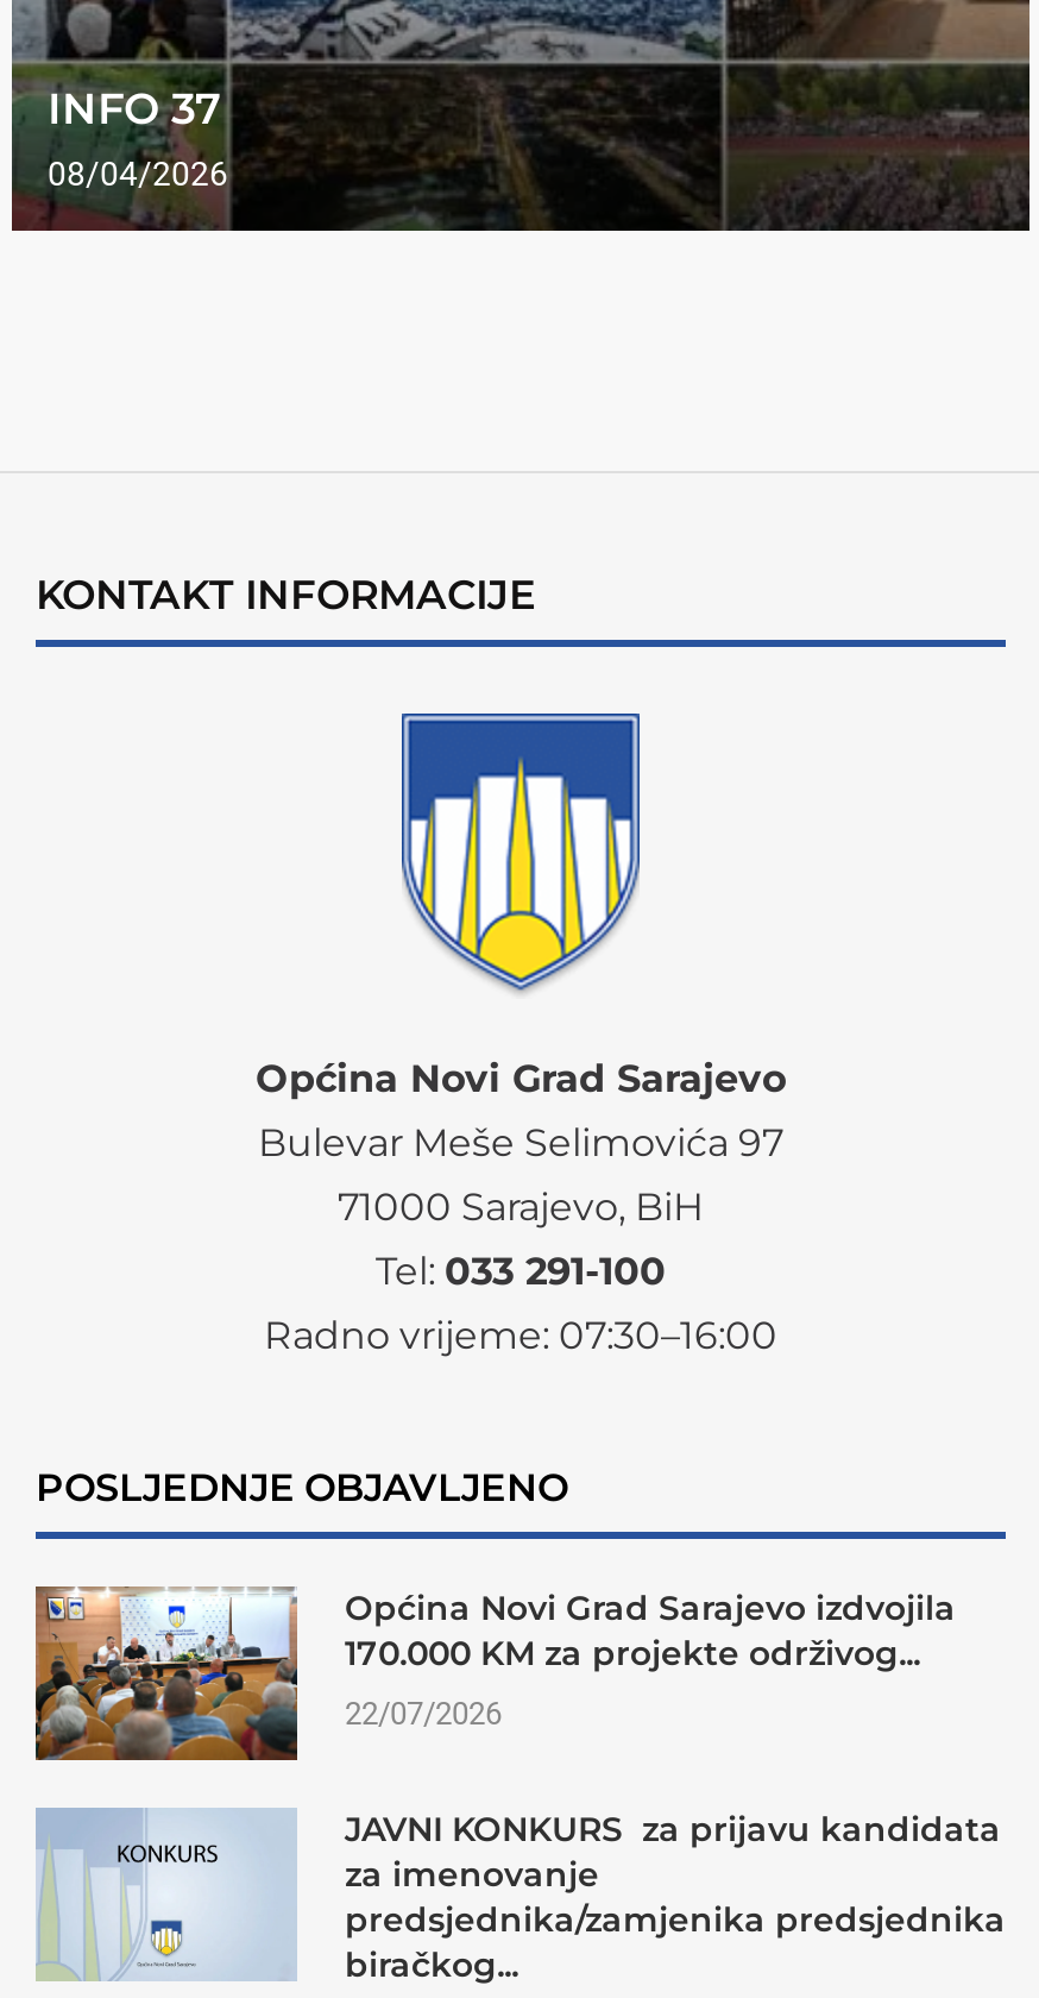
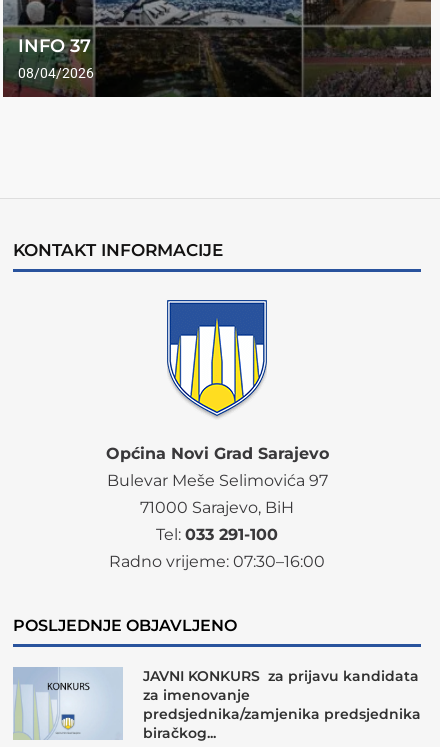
[33,1584,956,1763] [image] | Općina Novi Grad Sarajevo izdvojila | 170.000 KM za projekte održivog... | 22/07/2026 -> none

